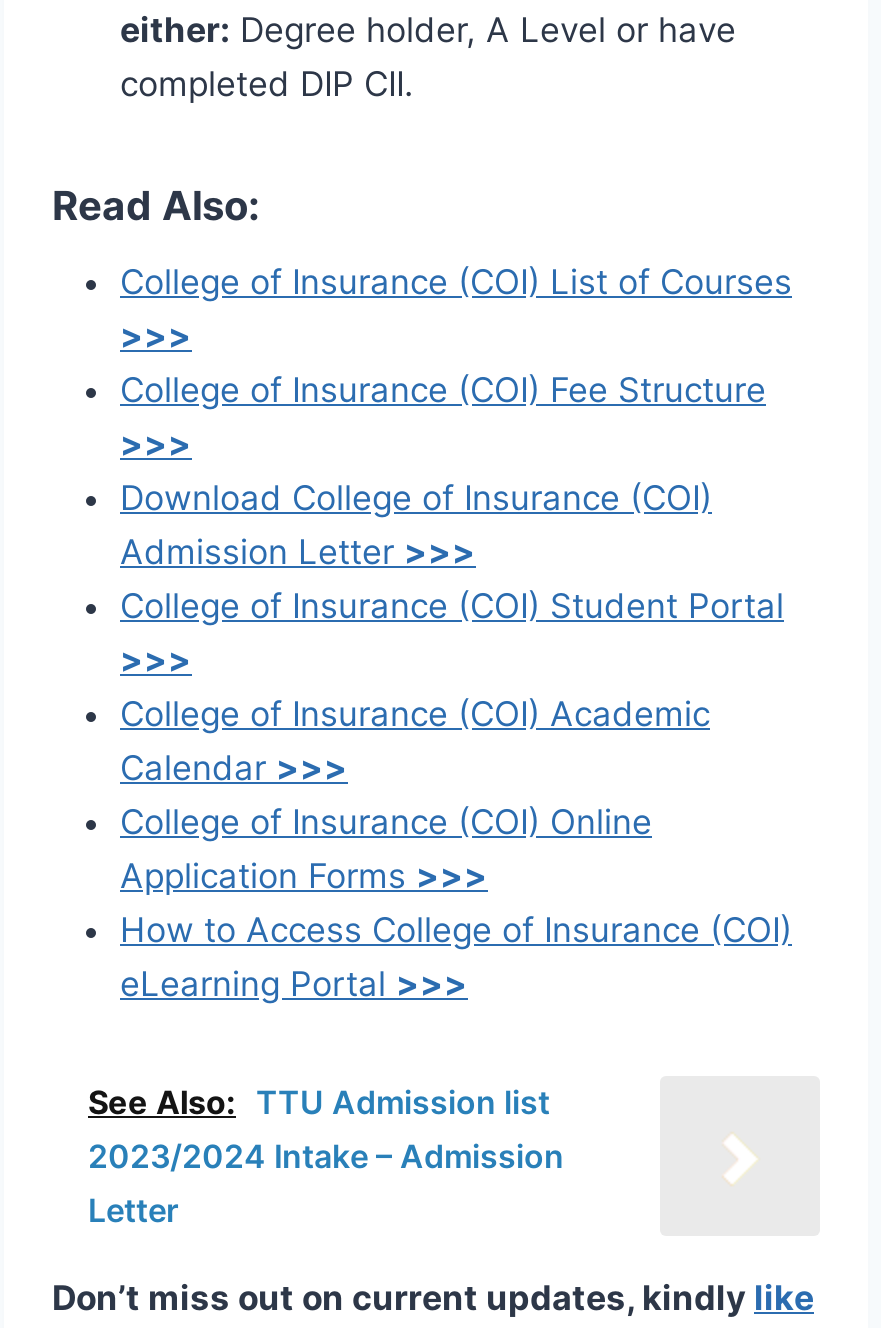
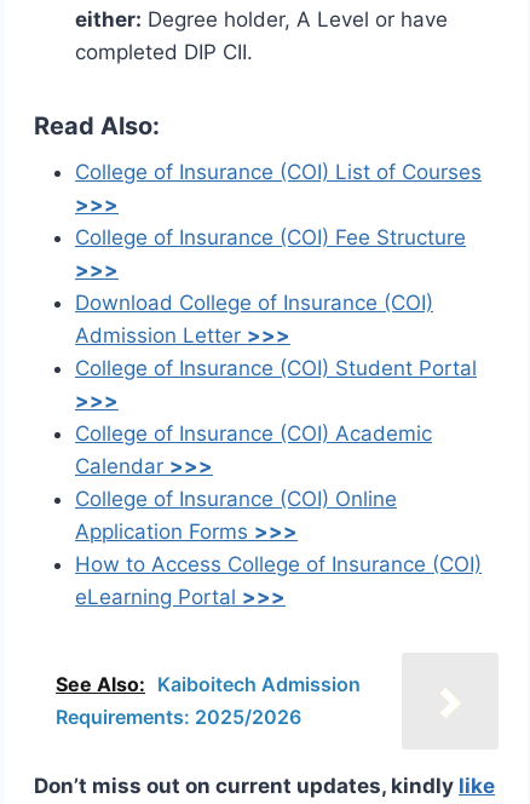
[88,1082,564,1230] See Also: TTU Admission list | 2023/2024 Intake – Admission | Letter -> [56,672,361,729] See Also: Kaiboitech Admission | Requirements: 2025/2026

